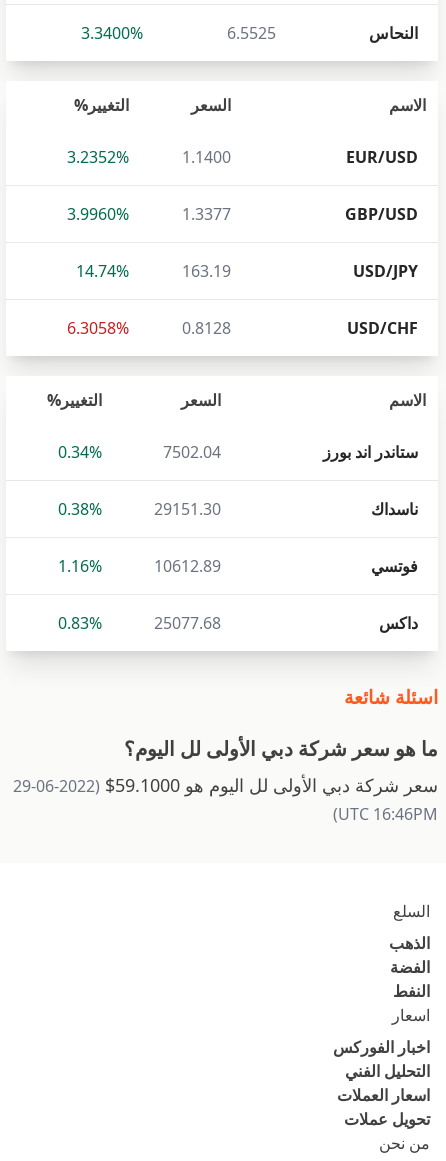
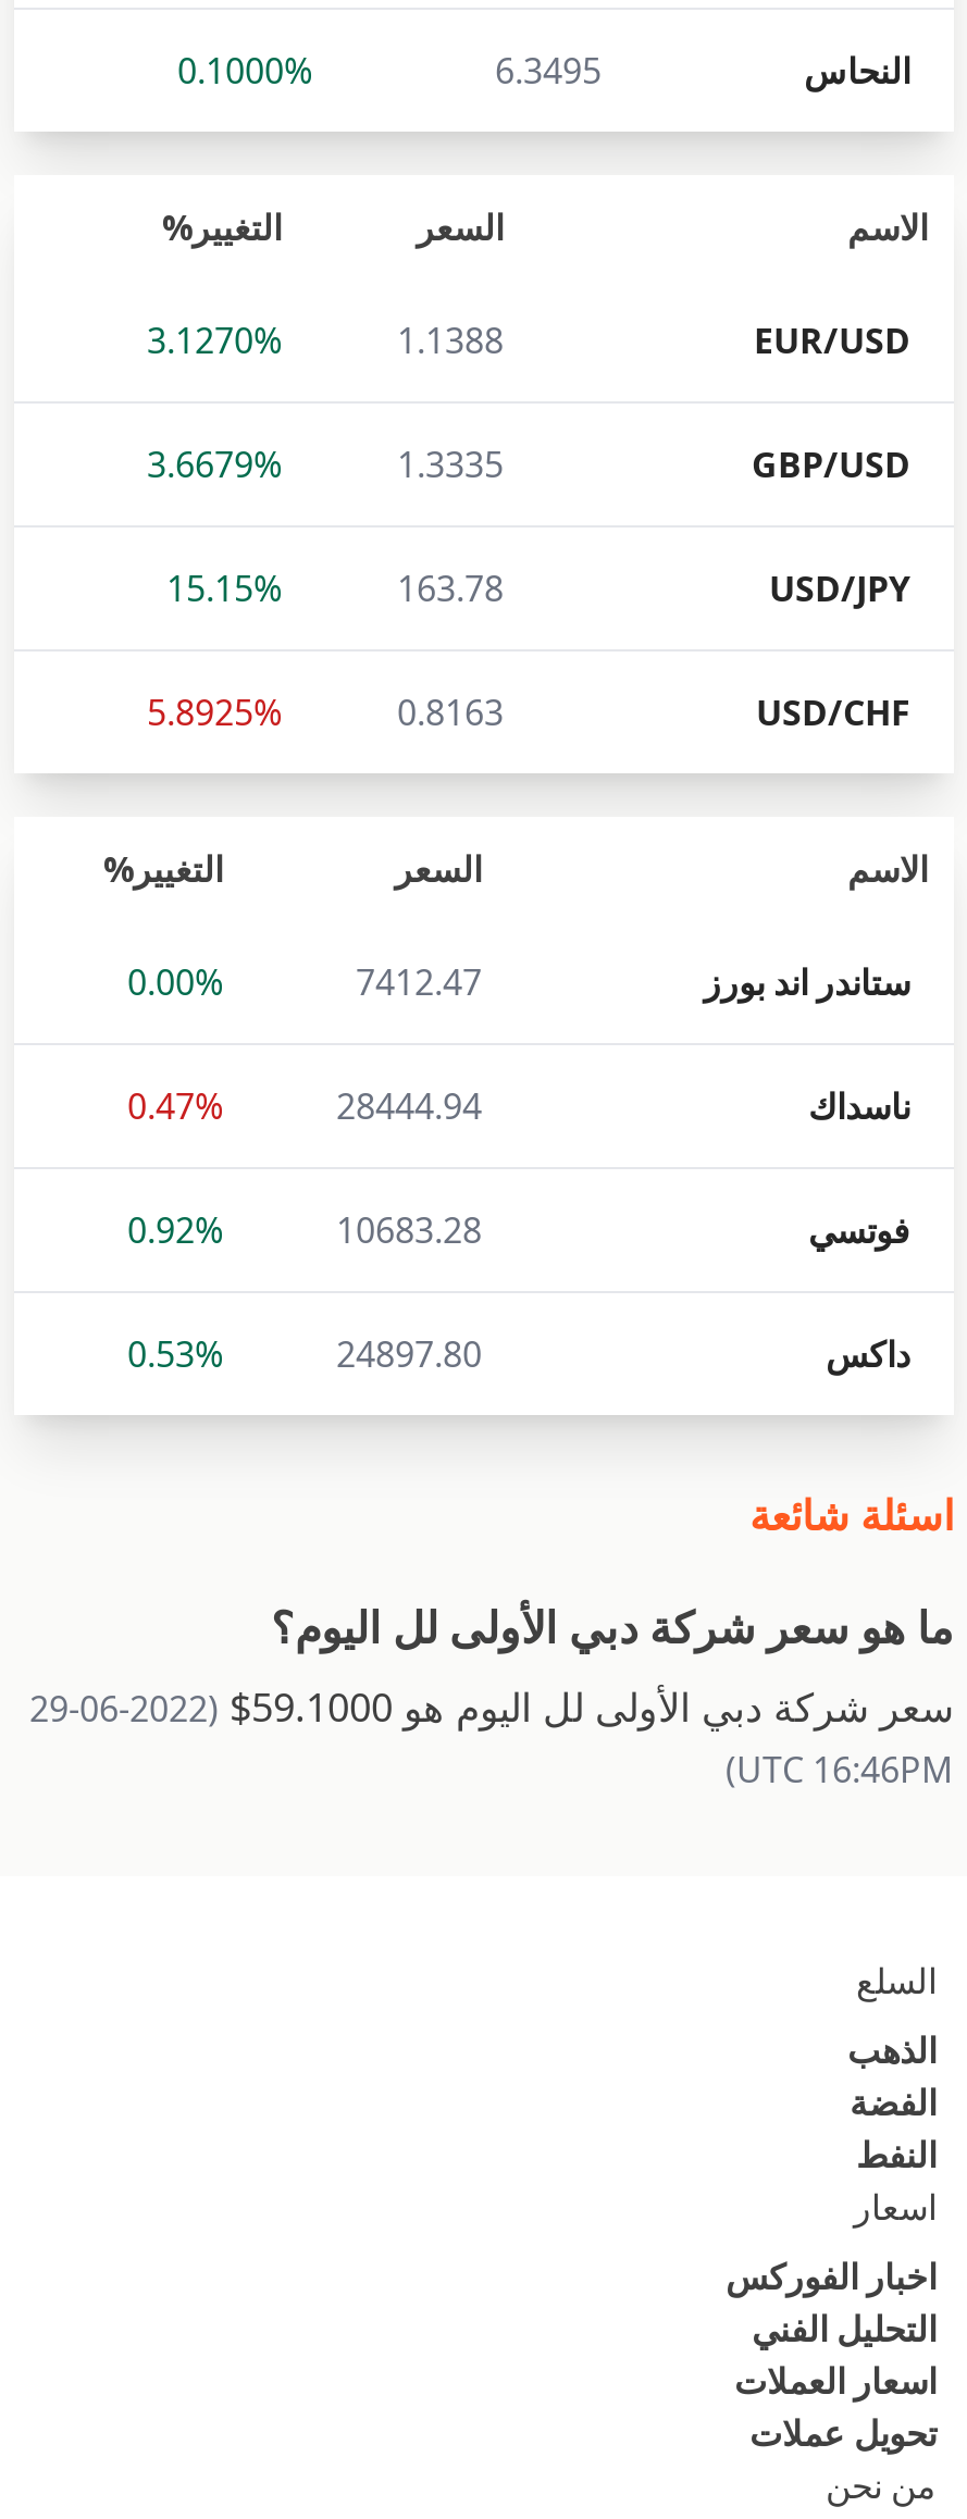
[81,22,143,44] 3.3400% -> [177,47,312,95] 0.1000%
[227,22,276,44] 6.5525 -> [495,47,602,95] 6.3495
[67,146,129,168] 3.2352% -> [147,317,282,364] 3.1270%
[182,146,231,168] 1.1400 -> [397,317,504,364] 1.1388
[67,203,129,225] 3.9960% -> [147,440,282,488] 3.6679%
[182,203,231,225] 1.3377 -> [397,440,504,488] 1.3335
[76,260,129,282] 14.74% -> [166,564,282,612] 15.15%
[182,260,231,282] 163.19 -> [397,564,504,612] 163.78
[67,317,129,339] 6.3058% -> [147,688,282,736] 5.8925%
[182,317,231,339] 0.8128 -> [397,688,504,736] 0.8163
[58,441,102,463] 0.34% -> [127,958,223,1006] 0.00%
[163,441,221,463] 7502.04 -> [356,958,482,1006] 7412.47
[58,498,102,520] 0.38% -> [127,1082,223,1130] 0.47%
[154,498,221,520] 29151.30 -> [336,1082,482,1130] 28444.94
[58,555,102,577] 1.16% -> [127,1206,223,1254] 0.92%
[154,555,221,577] 10612.89 -> [336,1206,482,1254] 10683.28
[58,612,102,634] 0.83% -> [127,1330,223,1378] 0.53%
[154,612,221,634] 25077.68 -> [336,1330,482,1378] 24897.80

